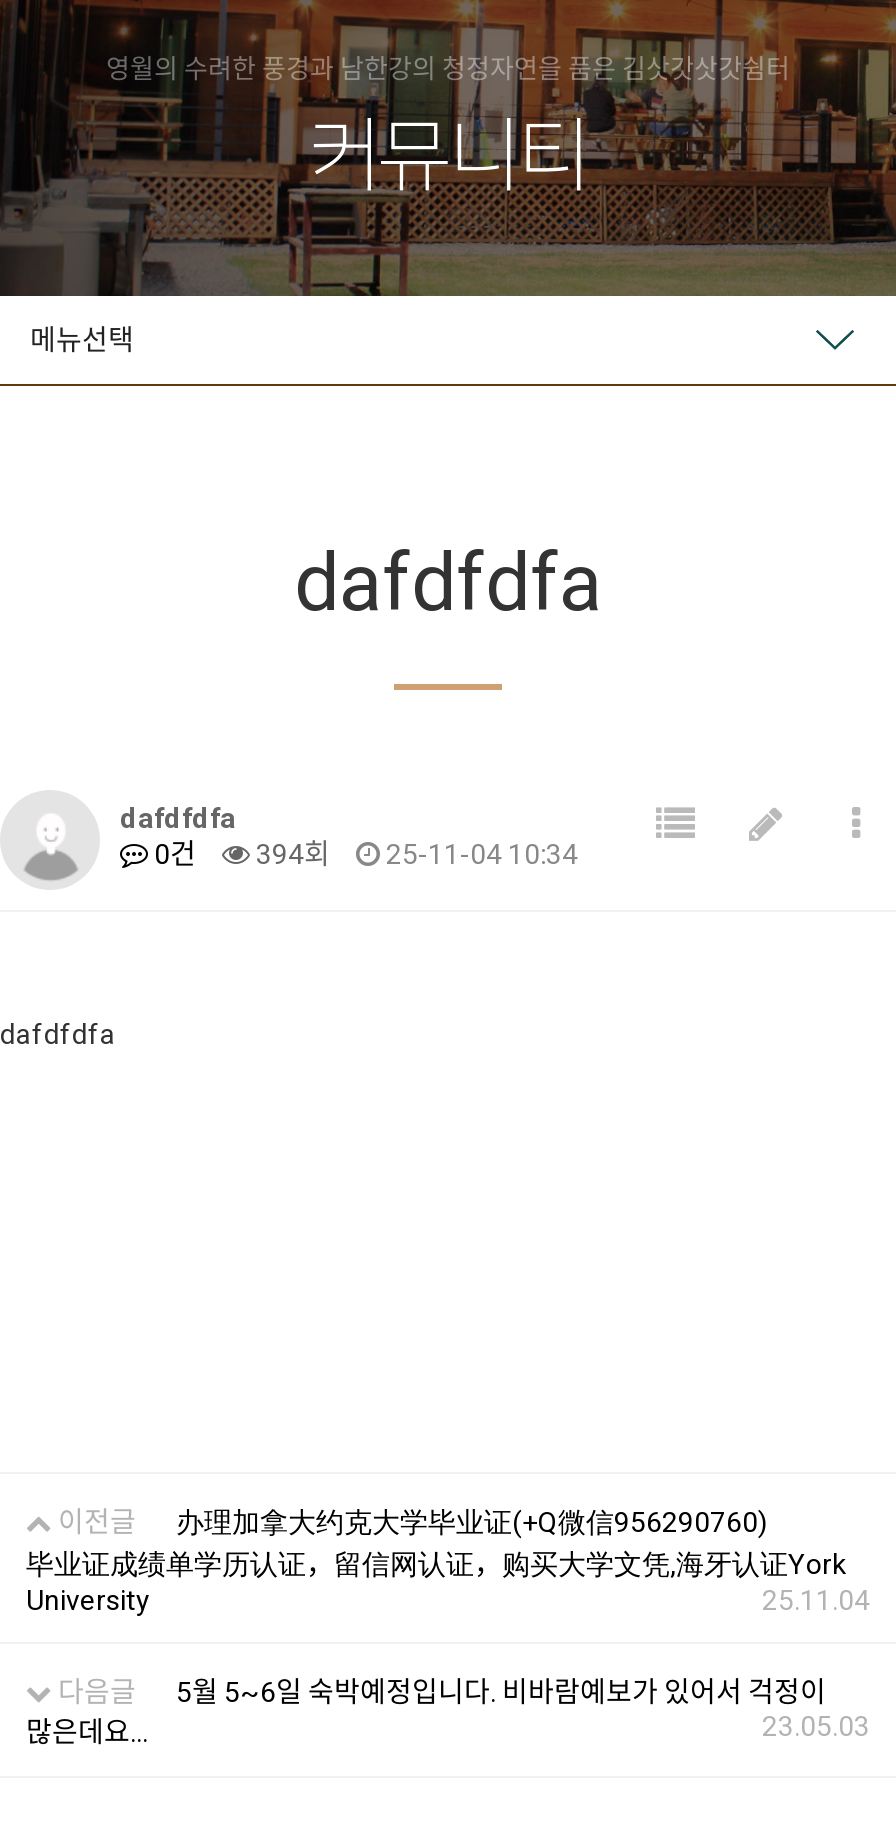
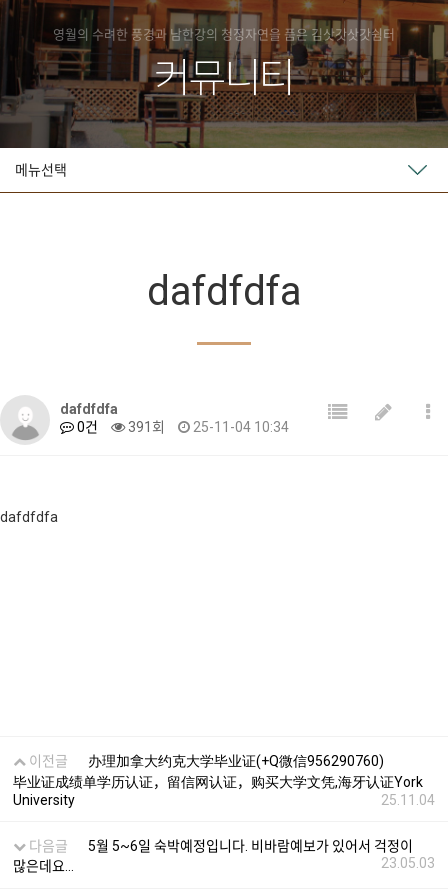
[148,838,578,870] 0건 394회 25-11-04 10:34 -> [74,419,289,435] 0건 391회 25-11-04 10:34

